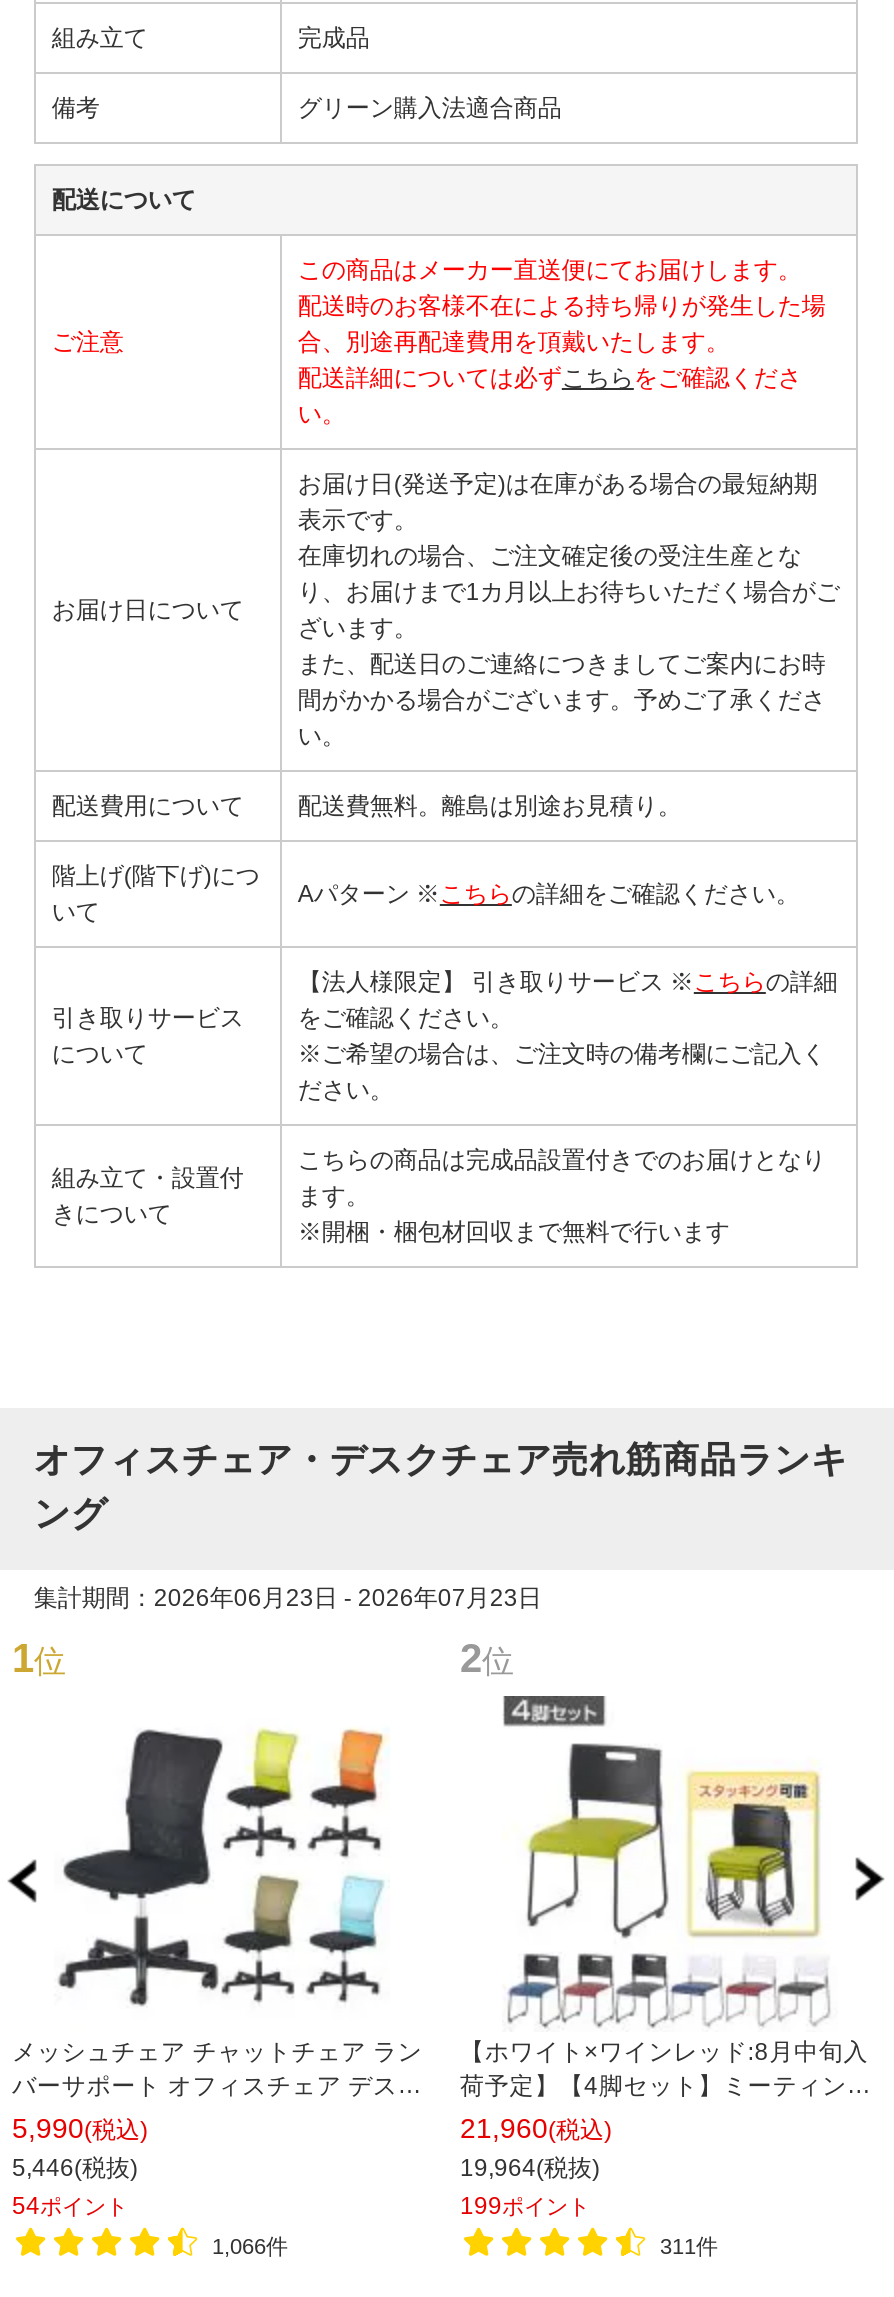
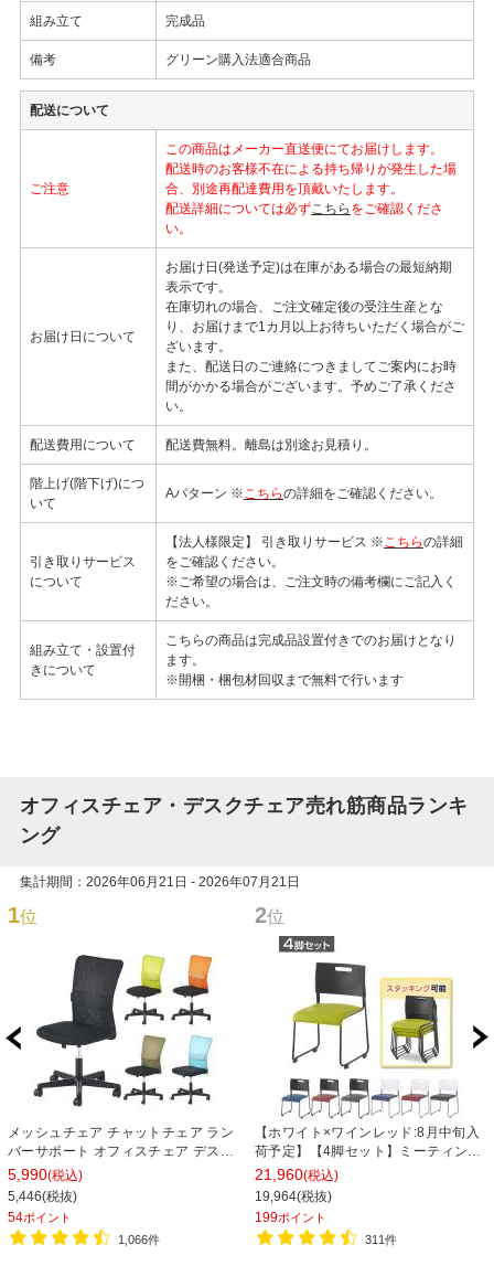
[34,1583,542,1611] 集計期間：2026年06月23日 - 2026年07月23日 -> [20,874,300,889] 集計期間：2026年06月21日 - 2026年07月21日

